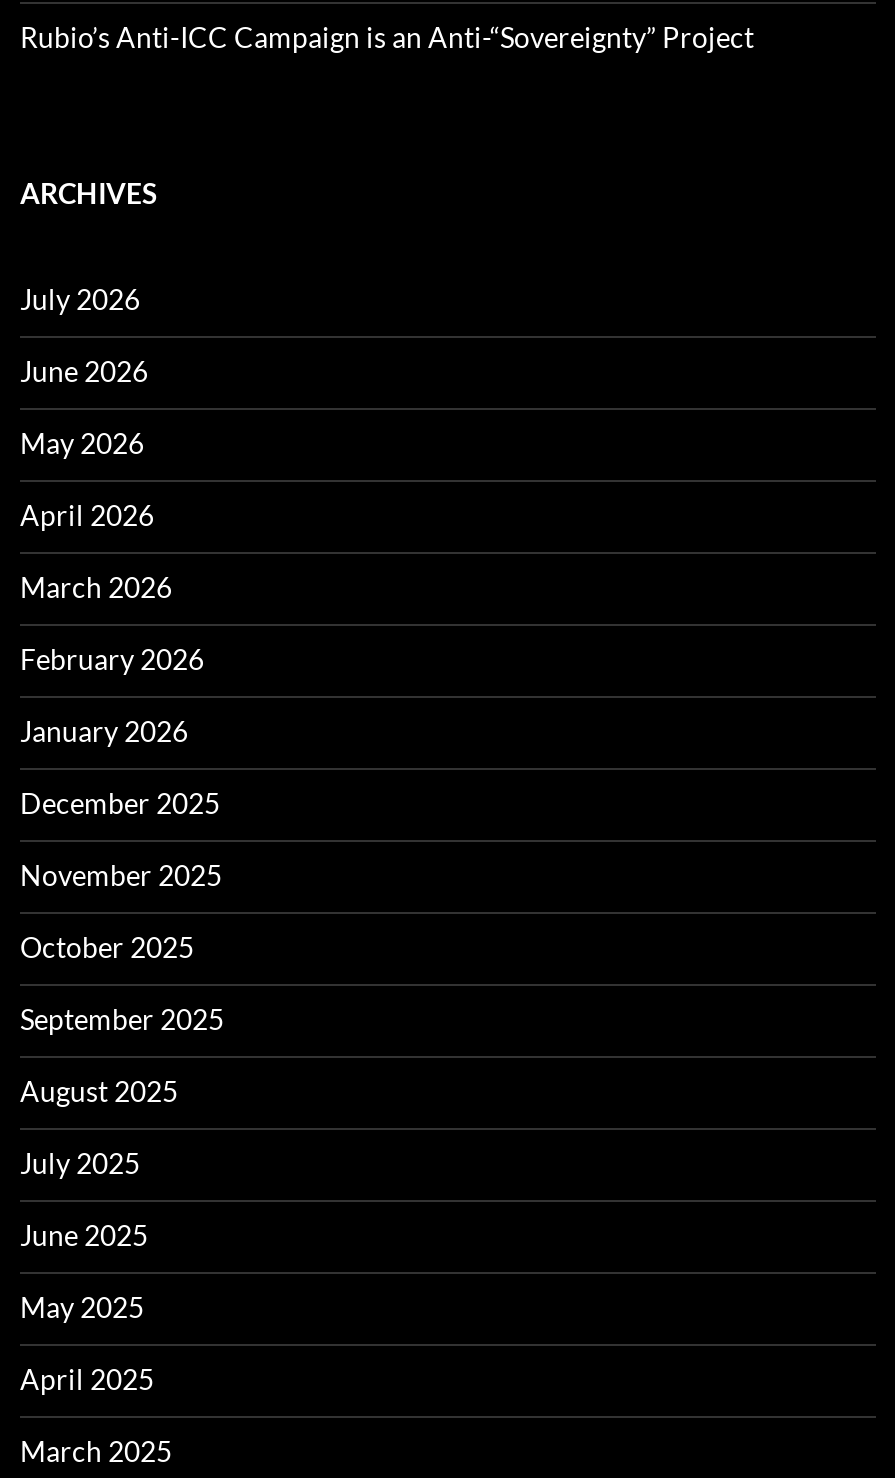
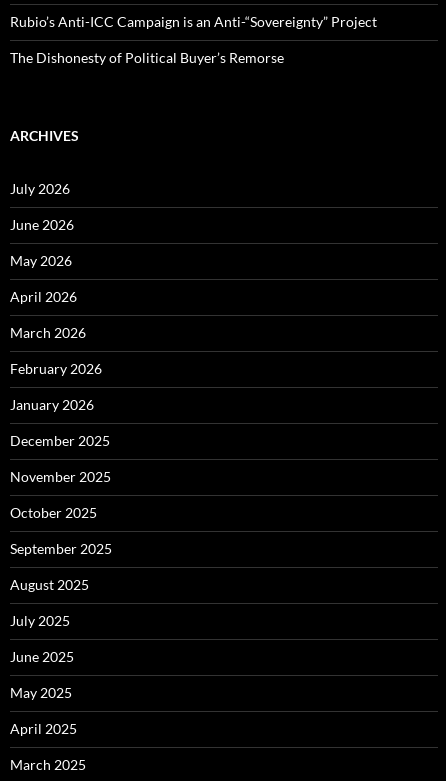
none -> [10,49,284,66] The Dishonesty of Political Buyer’s Remorse

